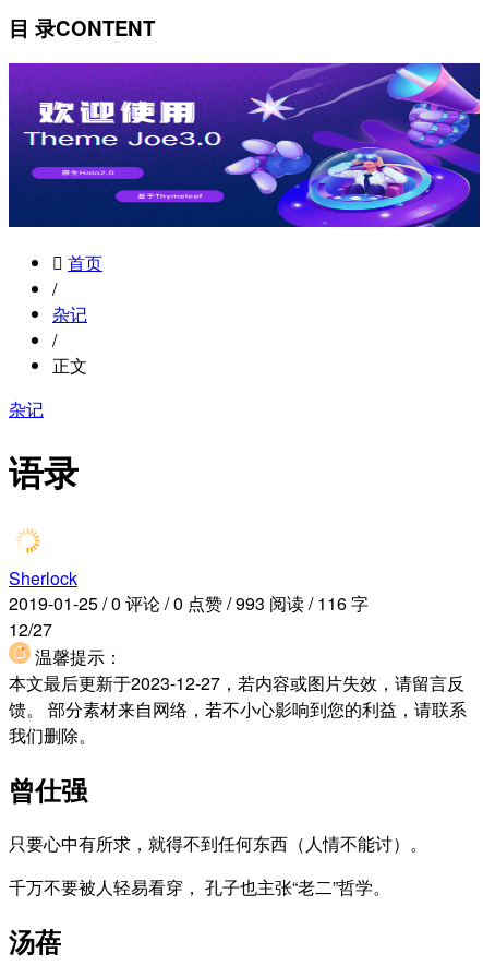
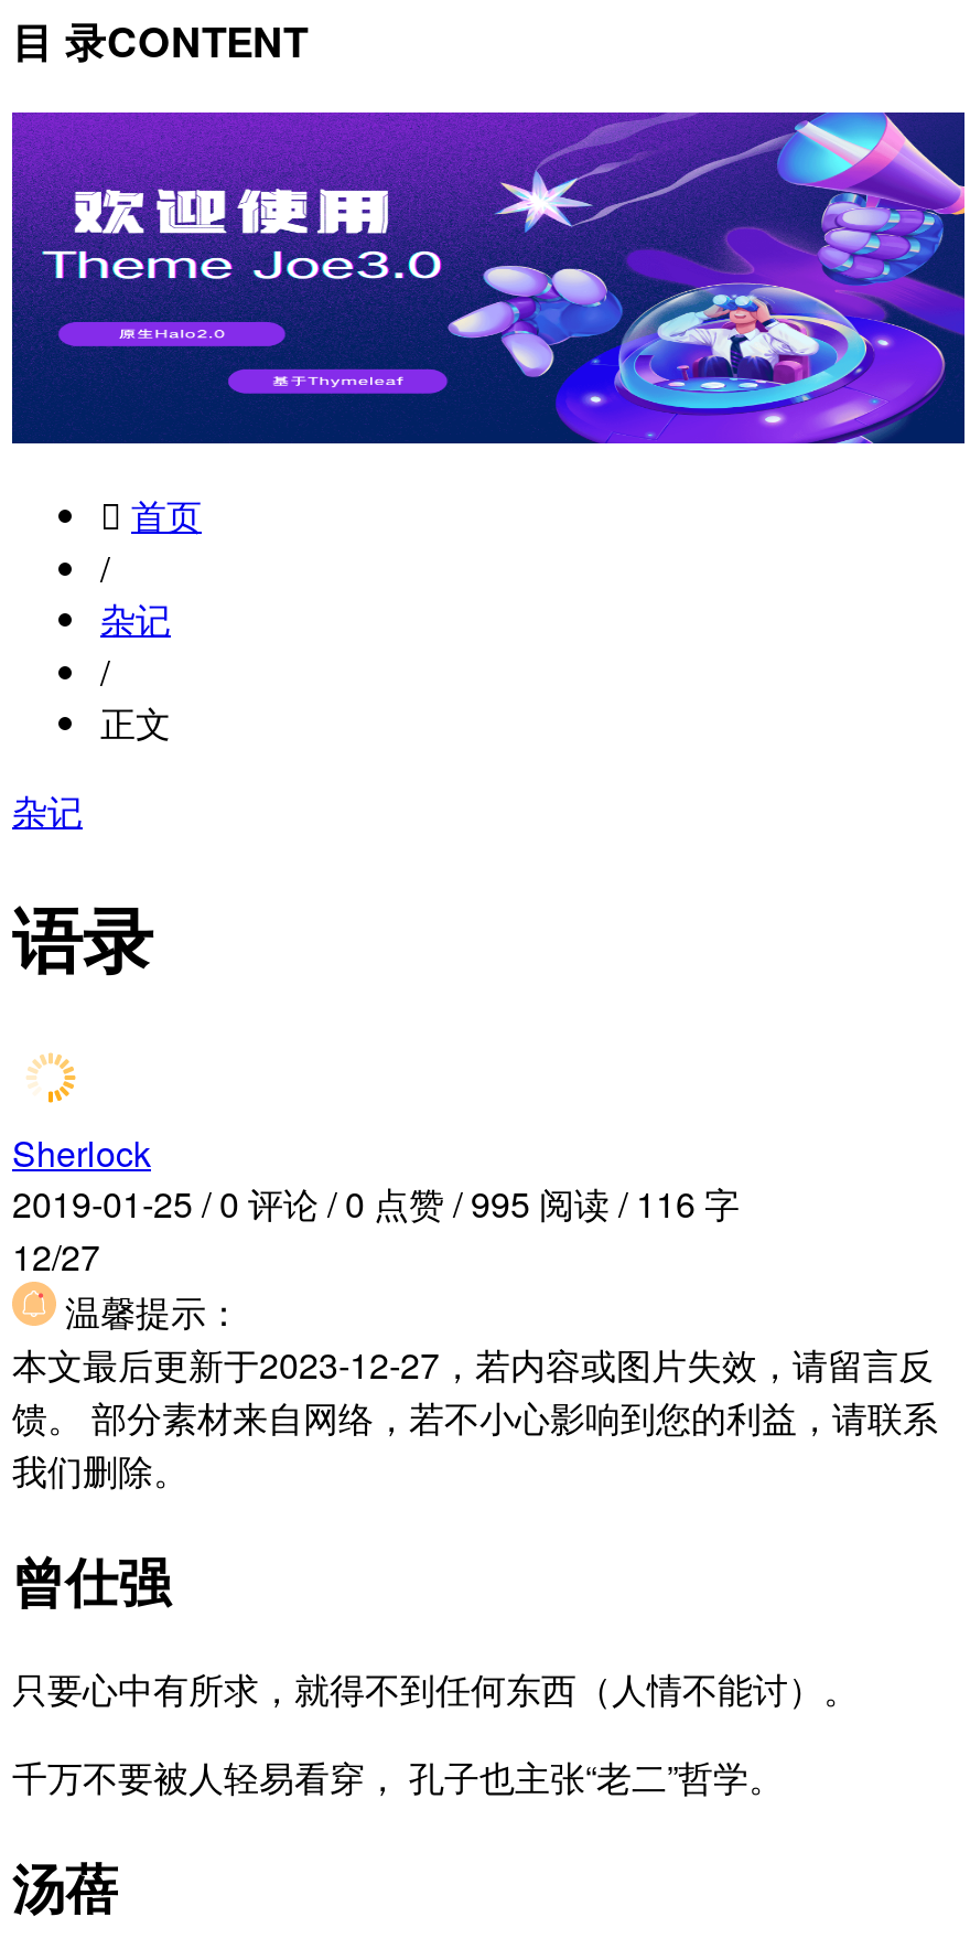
[9,591,369,616] 2019-01-25 / 0 评论 / 0 点赞 / 993 阅读 / 116 字 -> [12,1179,740,1229] 2019-01-25 / 0 评论 / 0 点赞 / 995 阅读 / 116 字

